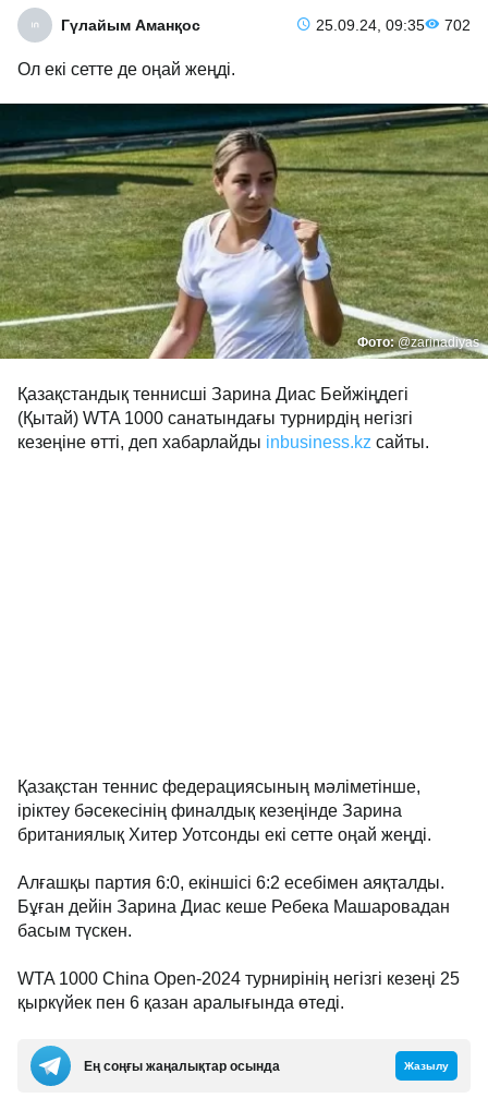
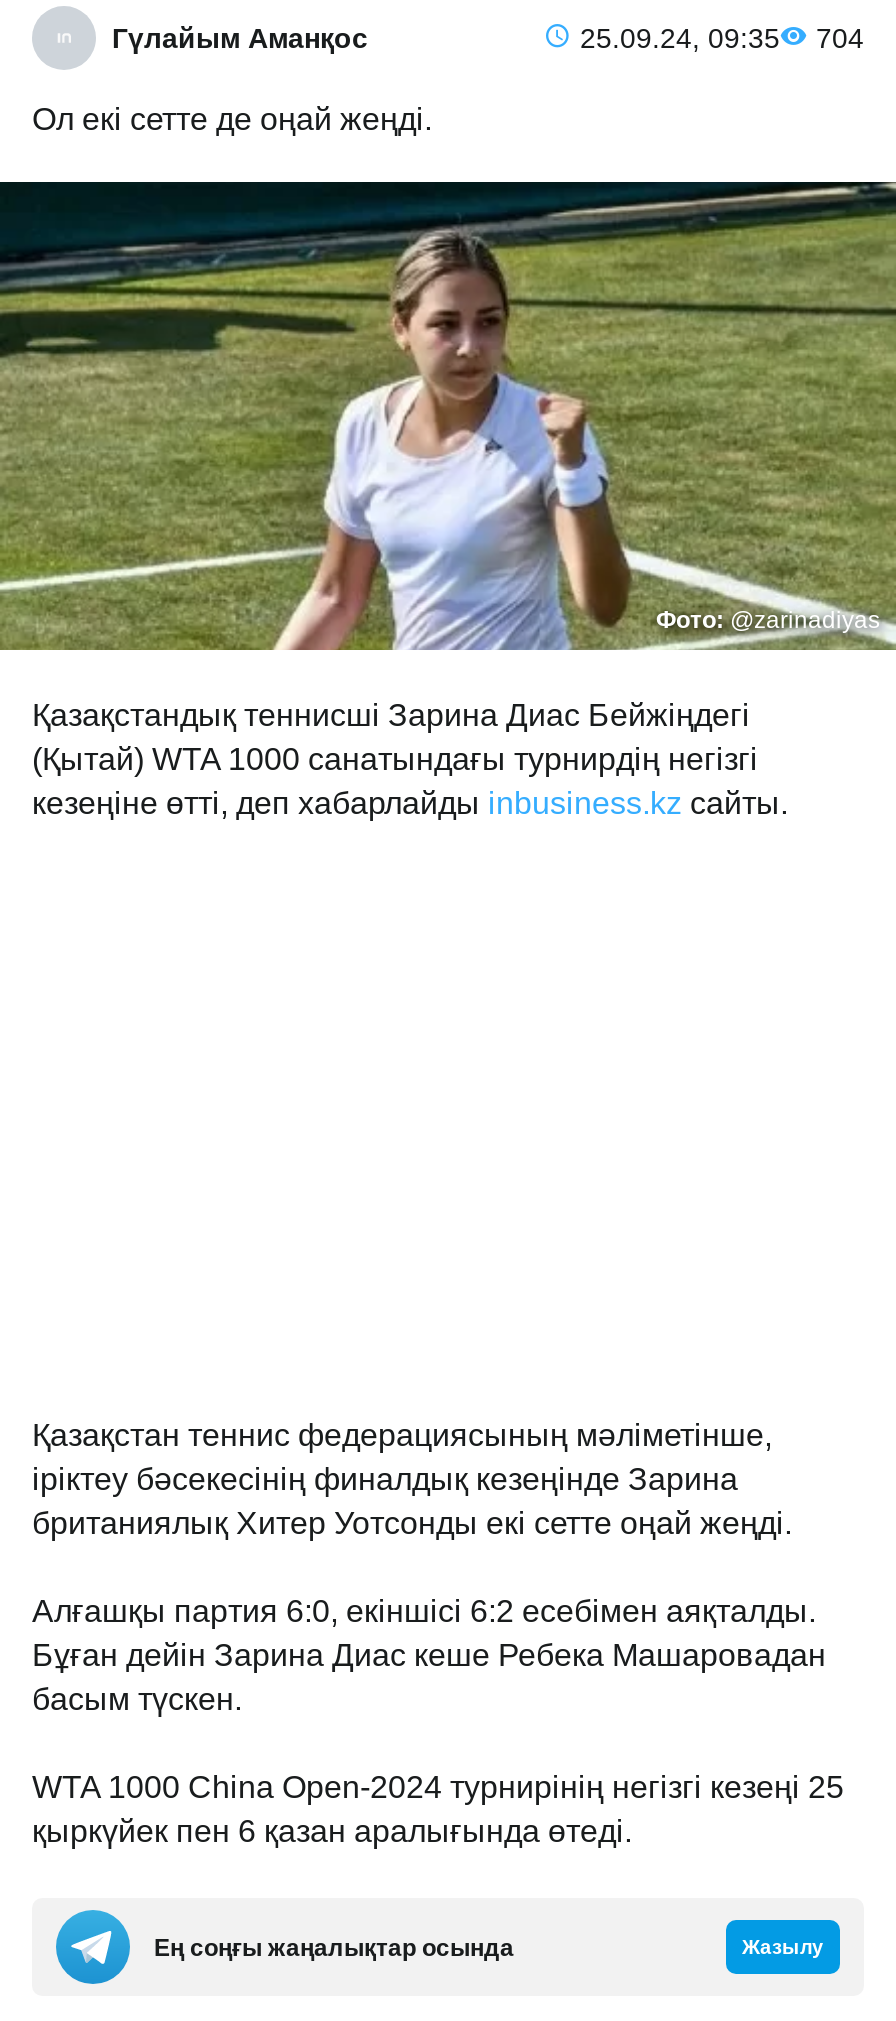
[316,16,471,34] 25.09.24, 09:35 702 -> [580,22,864,54] 25.09.24, 09:35 704

